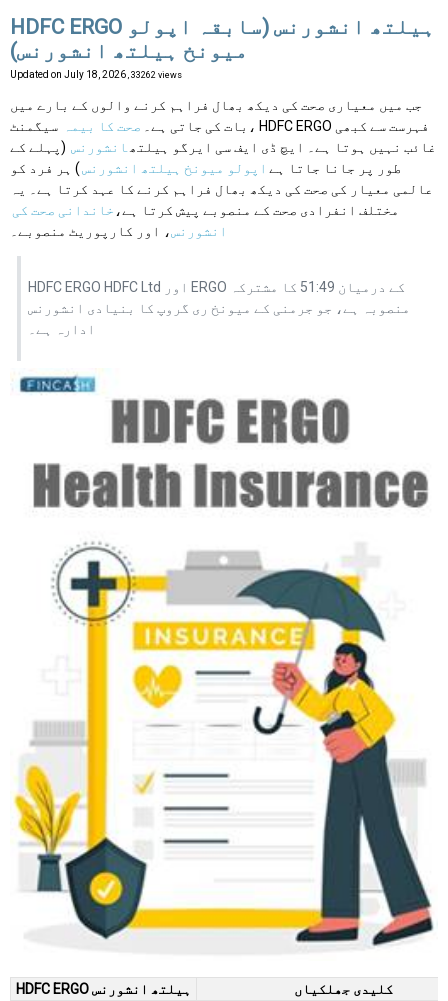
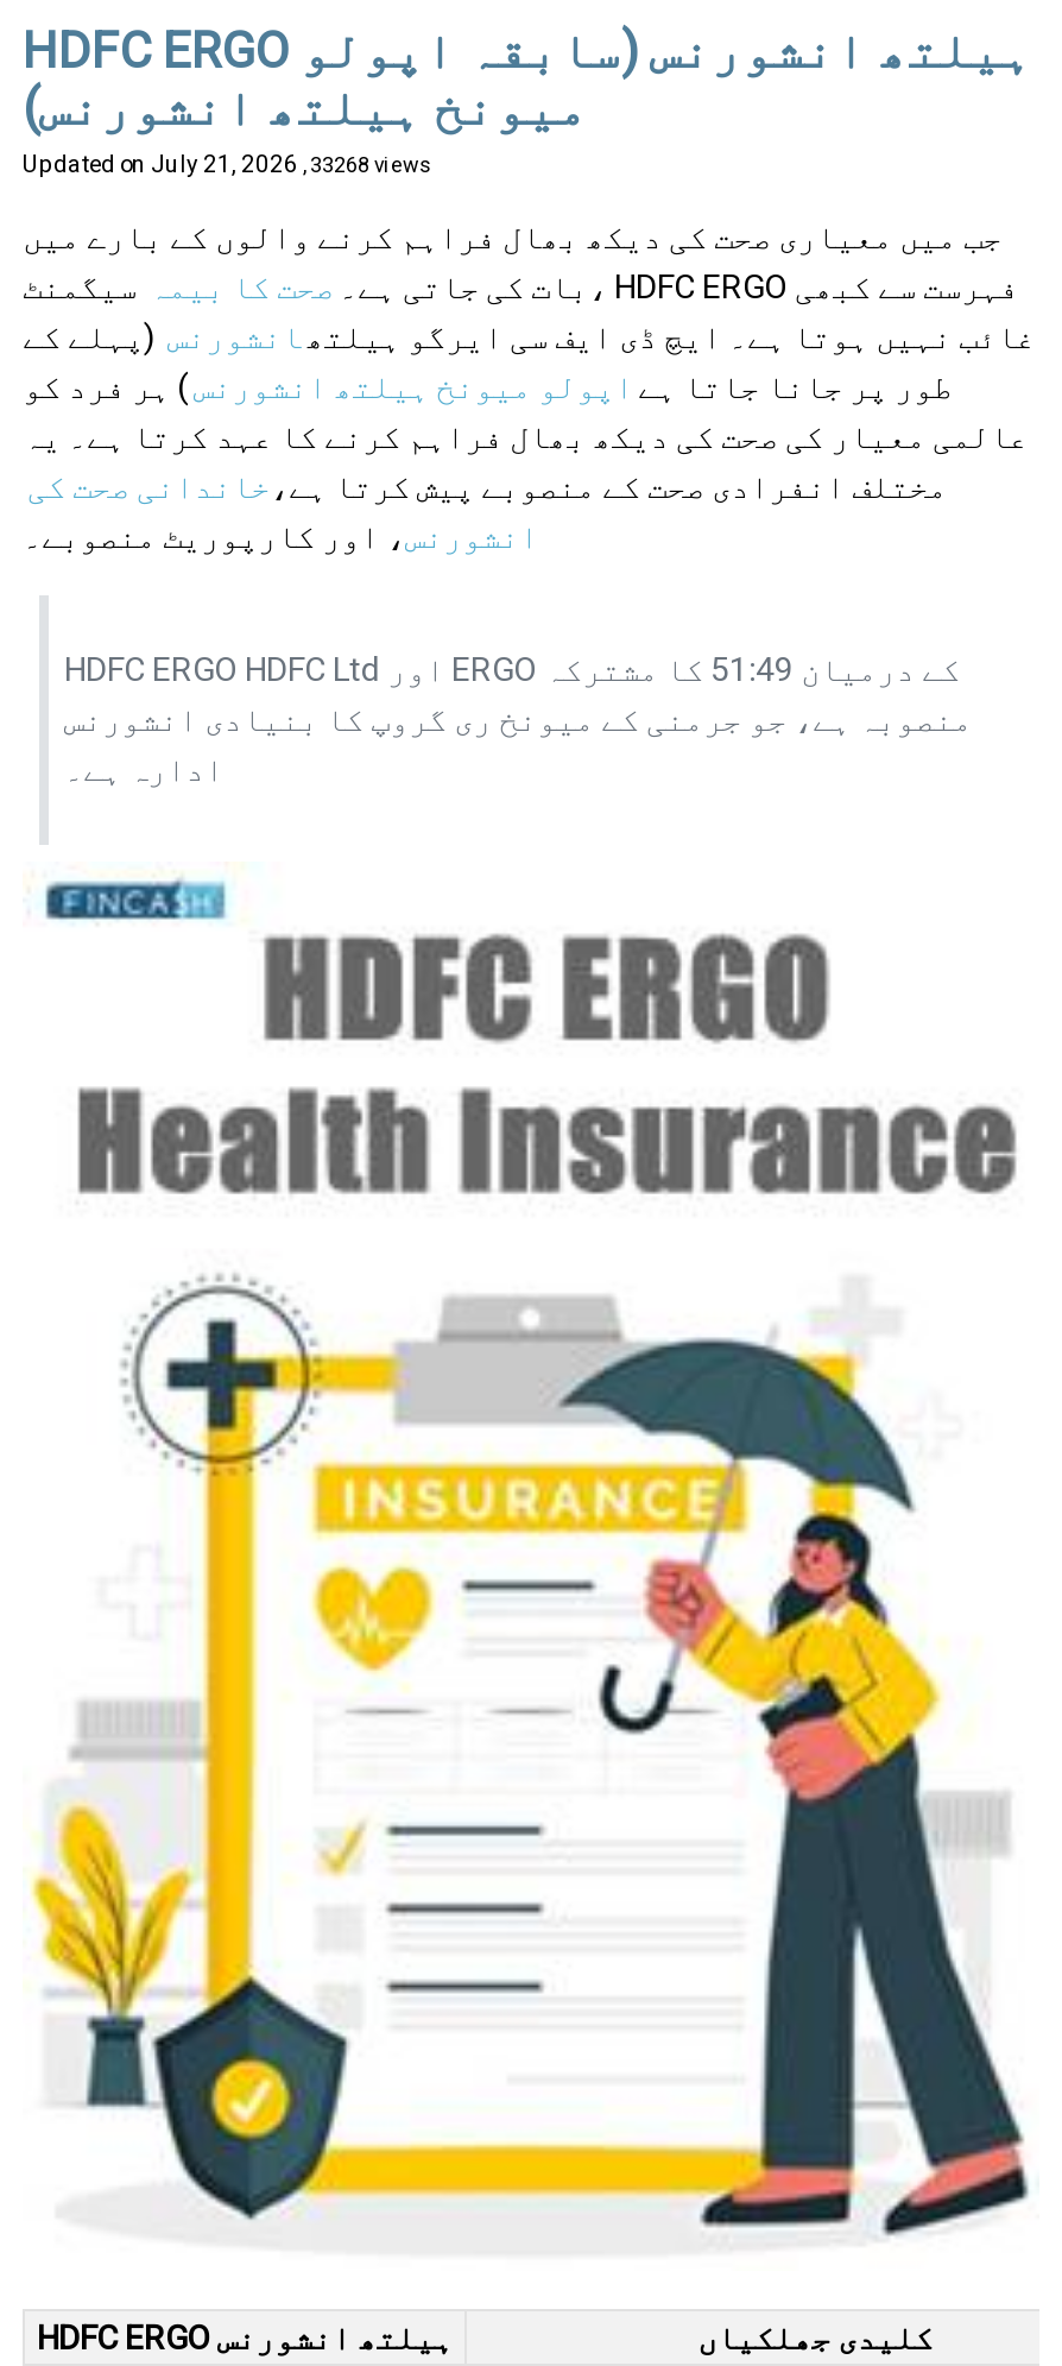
[10,69,182,80] Updated on July 18, 2026, 33262 views -> [23,152,431,178] Updated on July 21, 2026, 33268 views

